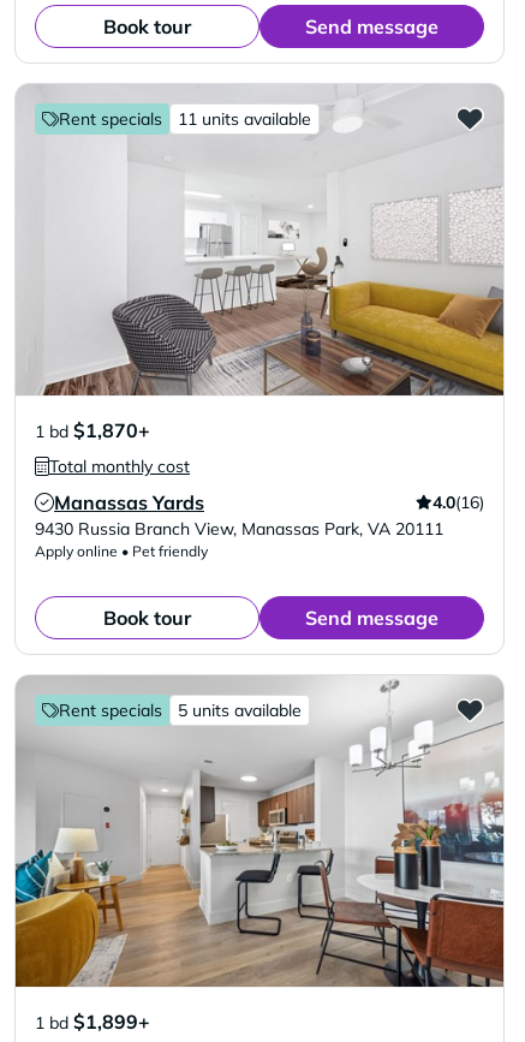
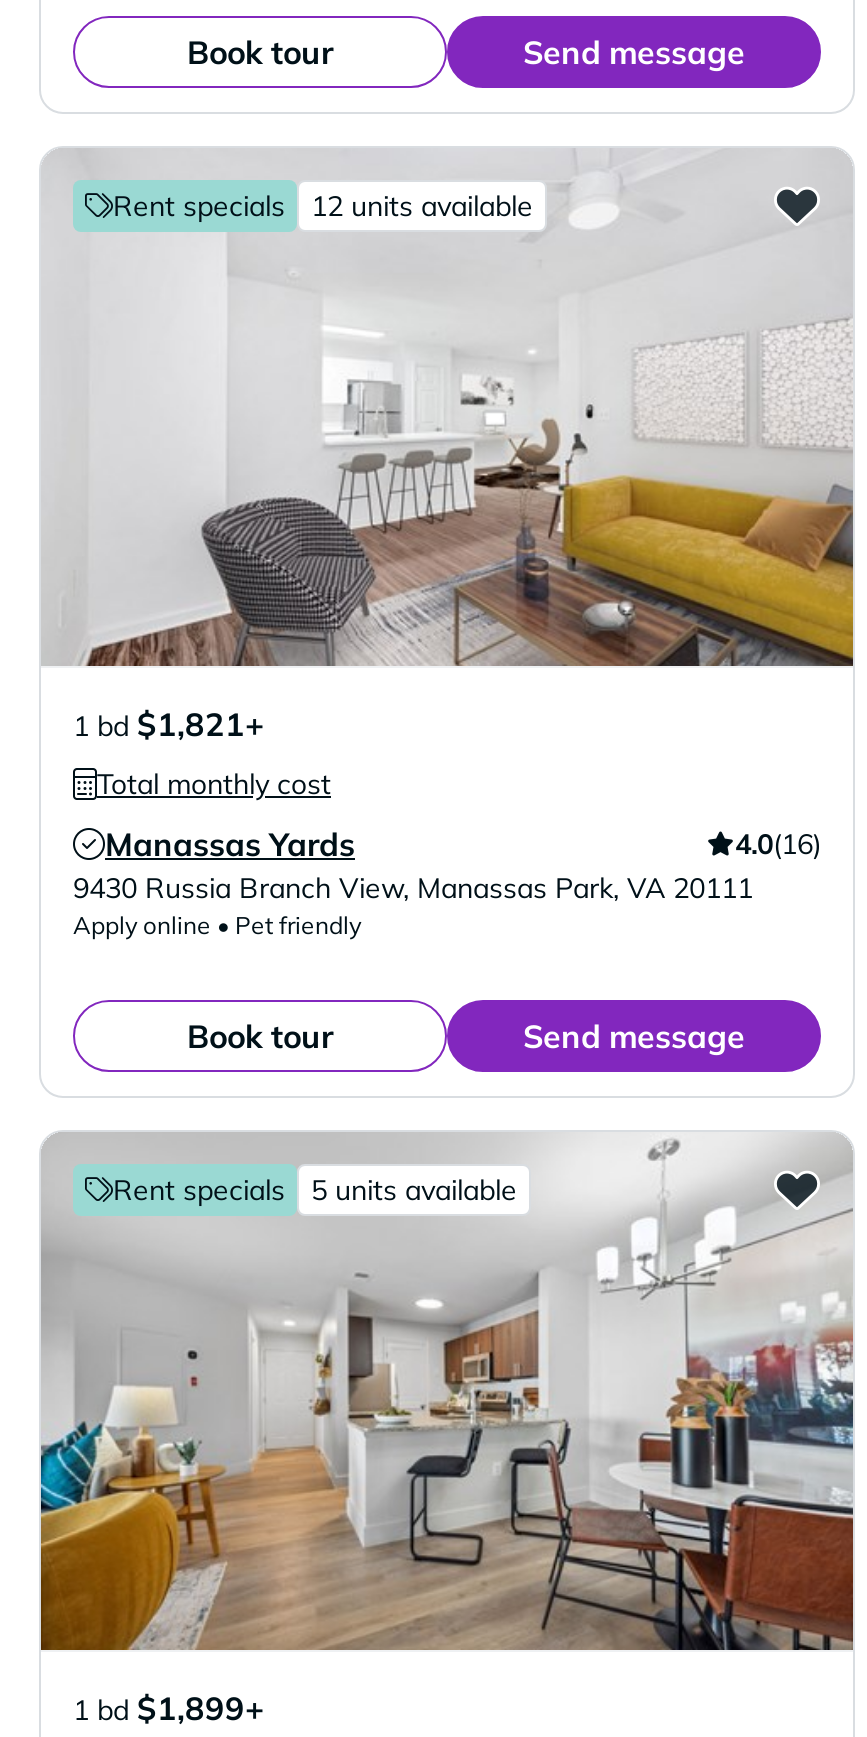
[178,108,311,130] 11 units available -> [311,188,533,224] 12 units available
[35,418,150,442] 1 bd $1,870+ -> [73,704,265,744] 1 bd $1,821+

